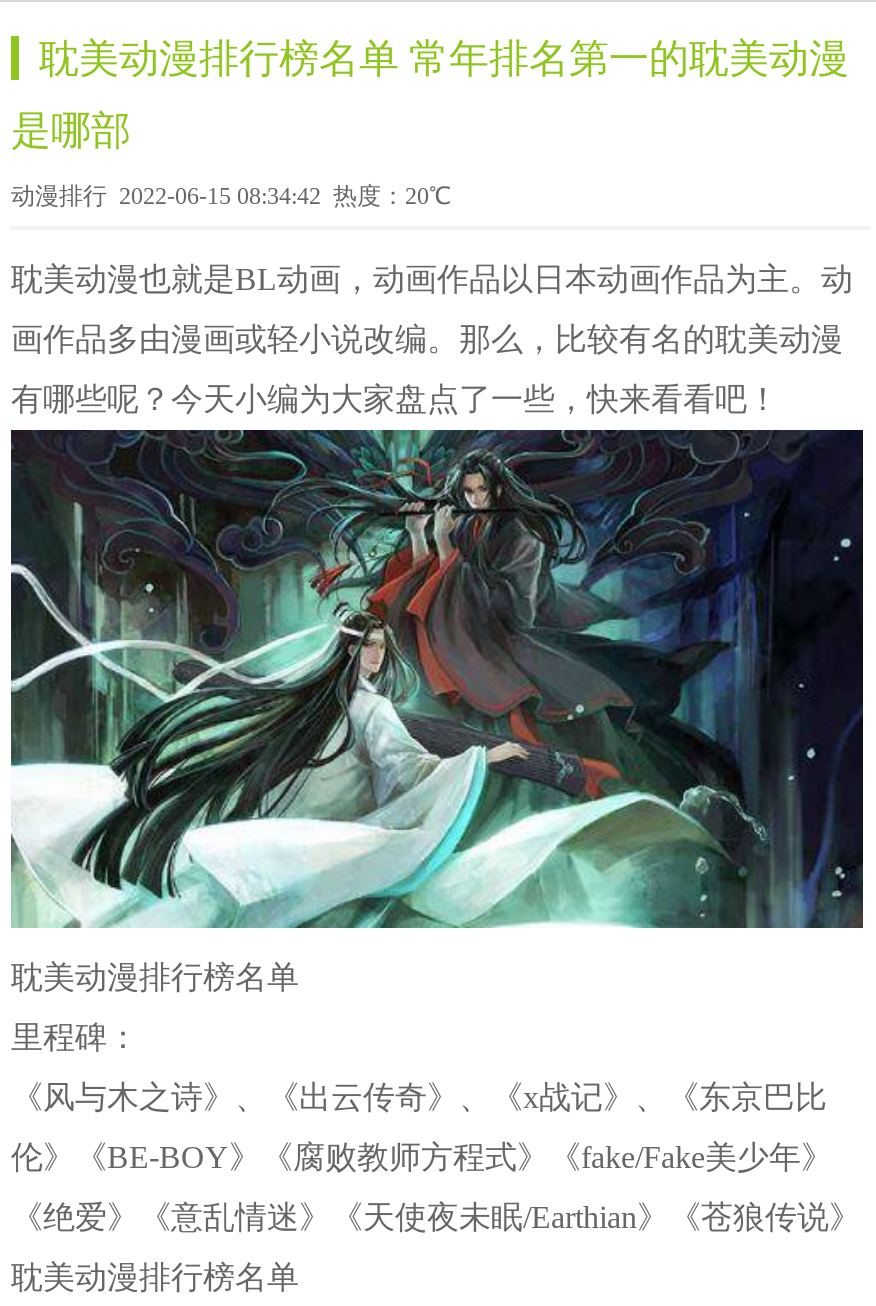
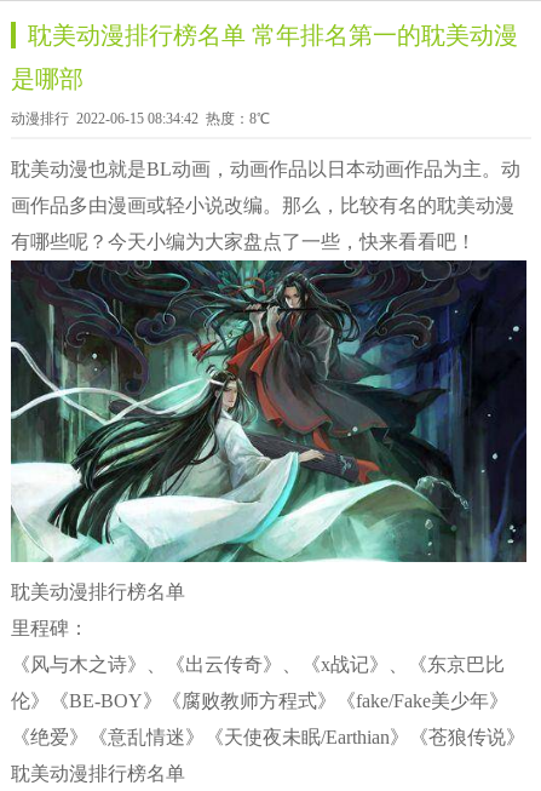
[11,182,451,210] 动漫排行2022-06-15 08:34:42 热度：20℃ -> [11,110,270,127] 动漫排行2022-06-15 08:34:42 热度：8℃

